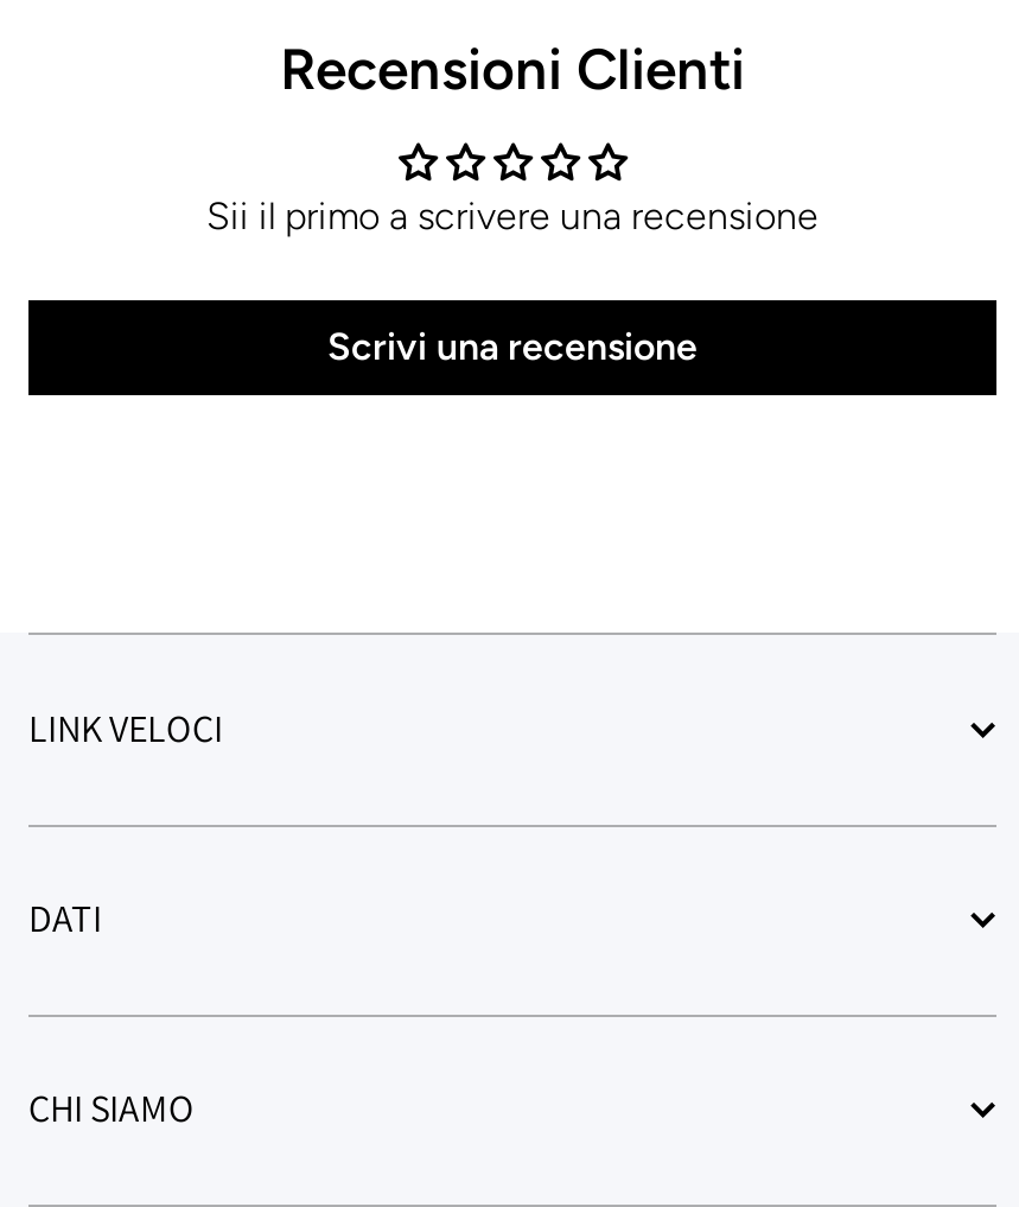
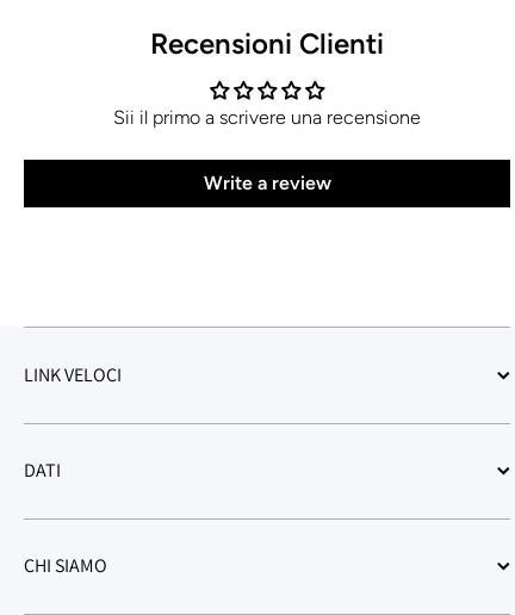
[327,323,698,368] Scrivi una recensione -> [203,171,331,194] Write a review

